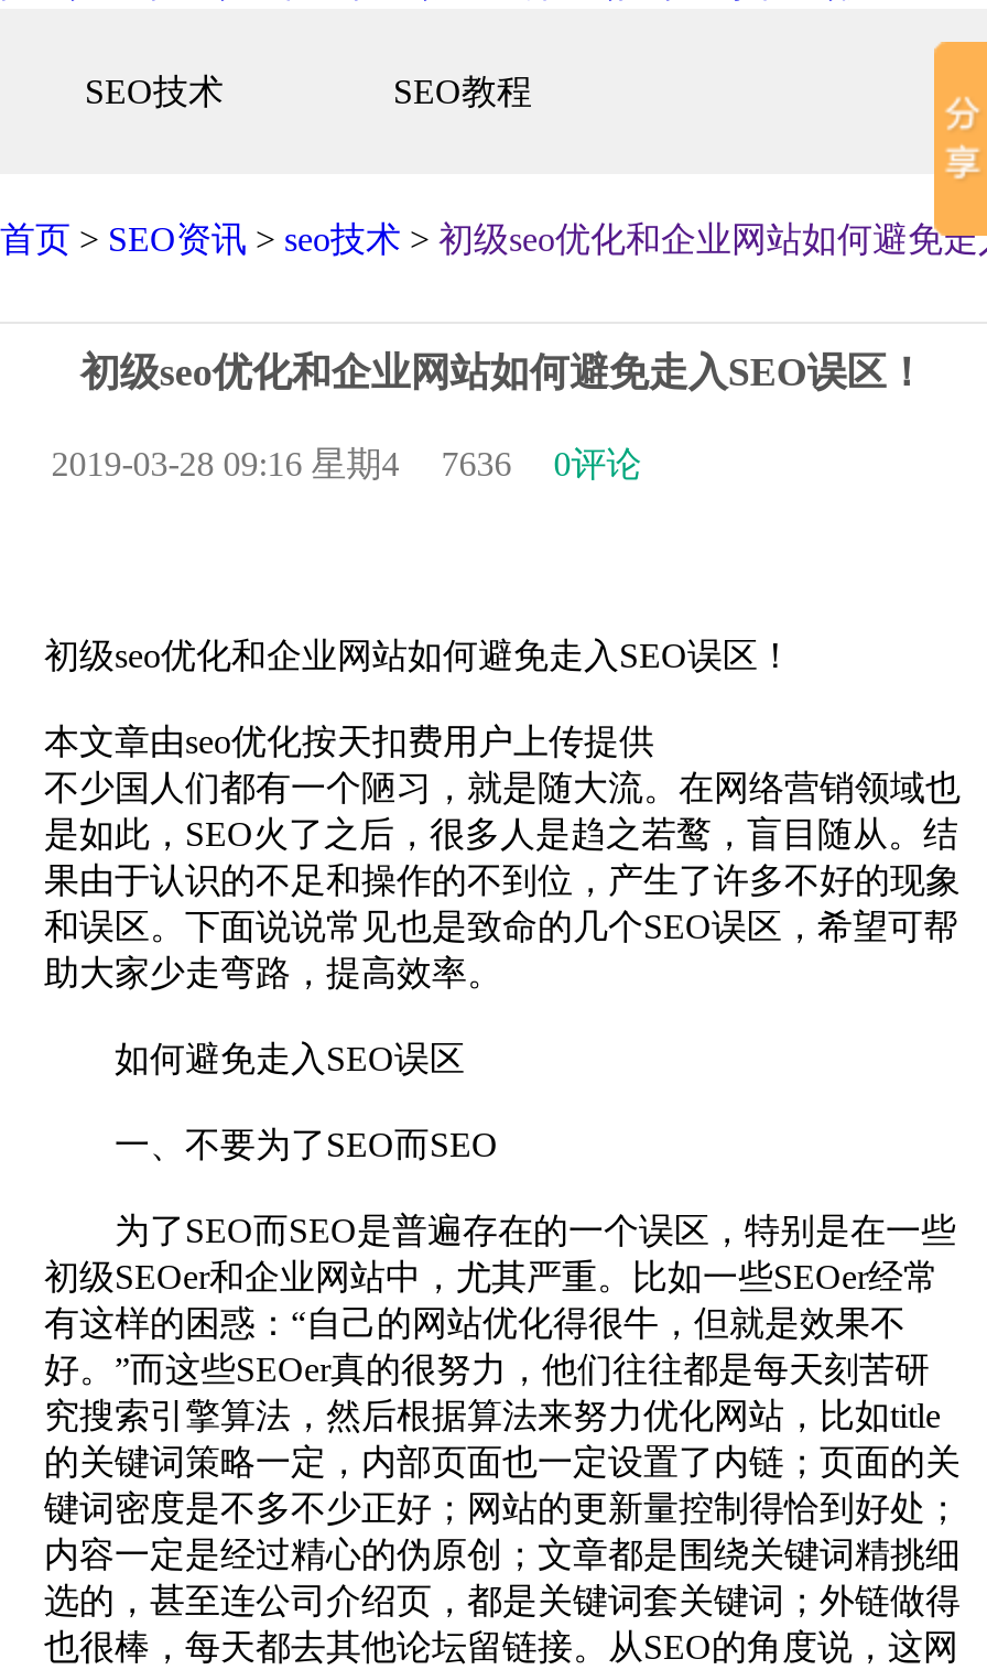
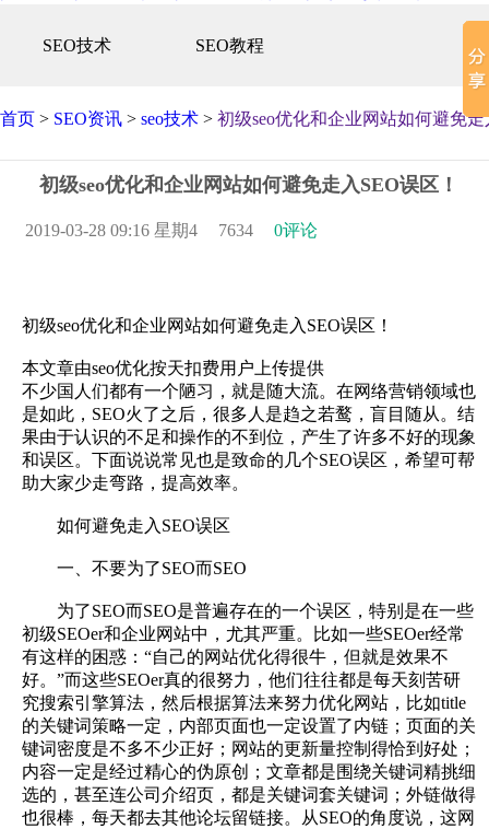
[51,445,642,482] 2019-03-28 09:16 星期4 7636 0评论 -> [25,221,318,240] 2019-03-28 09:16 星期4 7634 0评论

